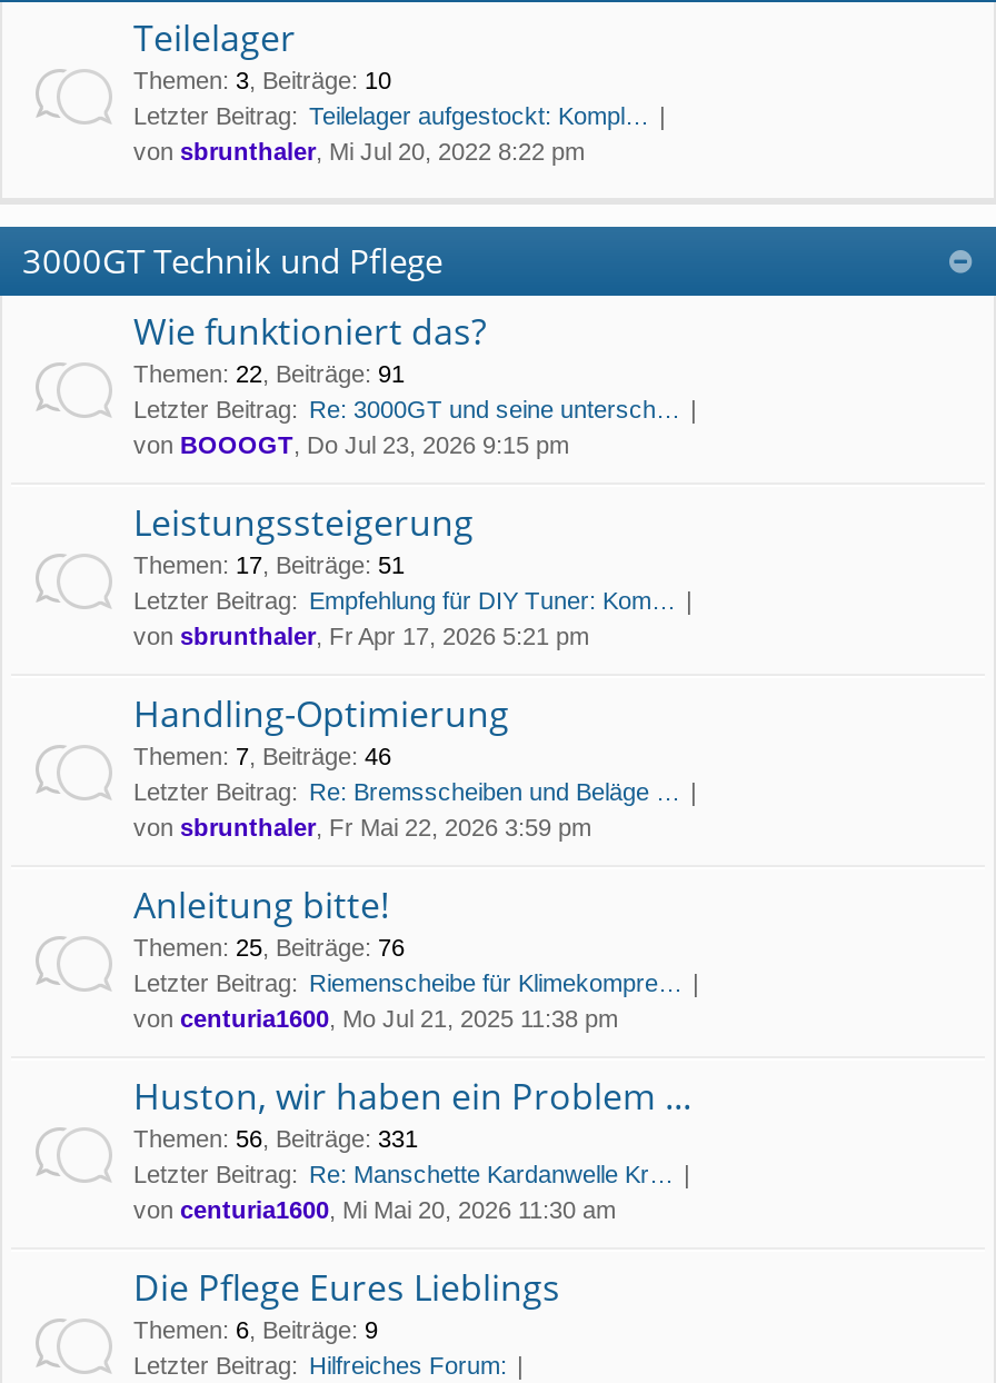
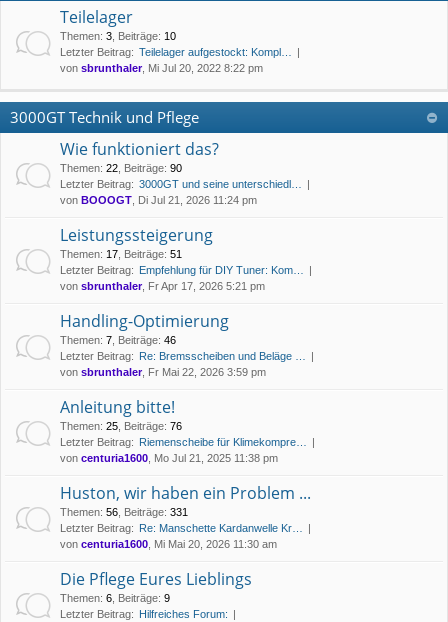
[133,360,680,458] Themen: 22, Beiträge: 91 | Letzter Beitrag: Re: 3000GT und seine untersch… | von BOOOGT, Do Jul 23, 2026 9:15 pm -> [60,162,302,206] Themen: 22, Beiträge: 90 | Letzter Beitrag: 3000GT und seine unterschiedl… | von BOOOGT, Di Jul 21, 2026 11:24 pm

